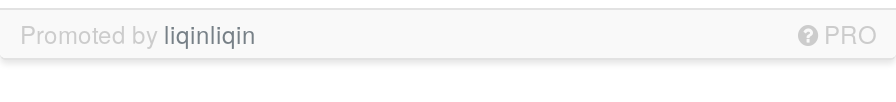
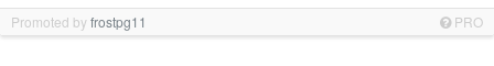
[20,16,256,50] Promoted by liqinliqin -> [11,12,147,31] Promoted by frostpg11

